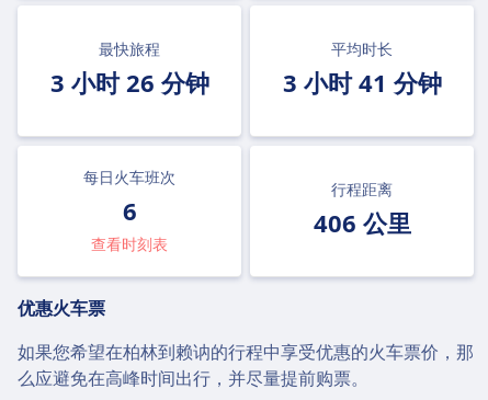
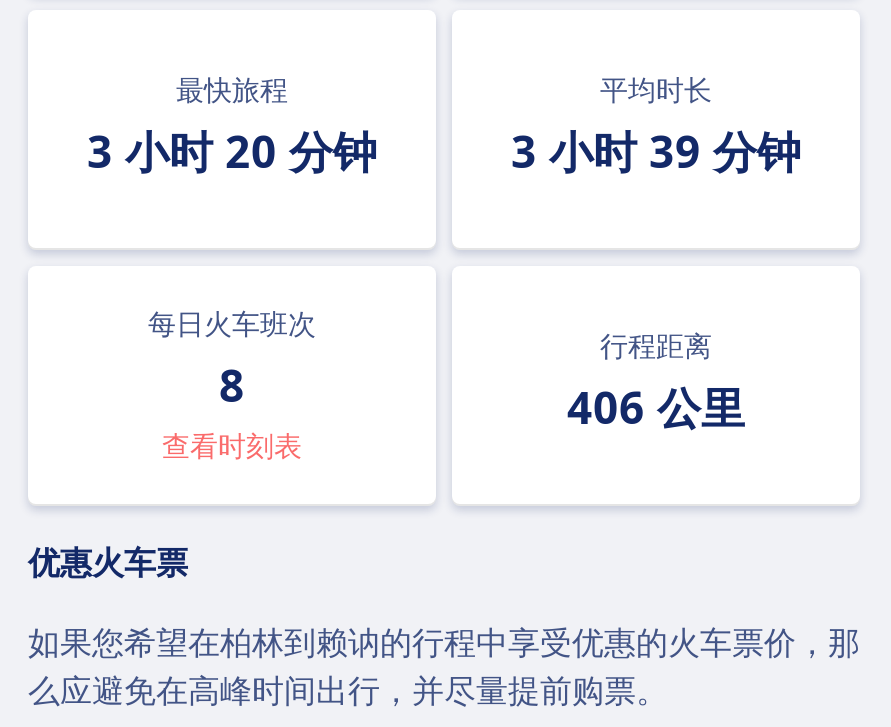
[50,66,209,99] 3 小时 26 分钟 -> [87,120,377,180] 3 小时 20 分钟
[282,66,441,99] 3 小时 41 分钟 -> [511,120,801,180] 3 小时 39 分钟
[122,194,137,227] 6 -> [219,354,245,414] 8

